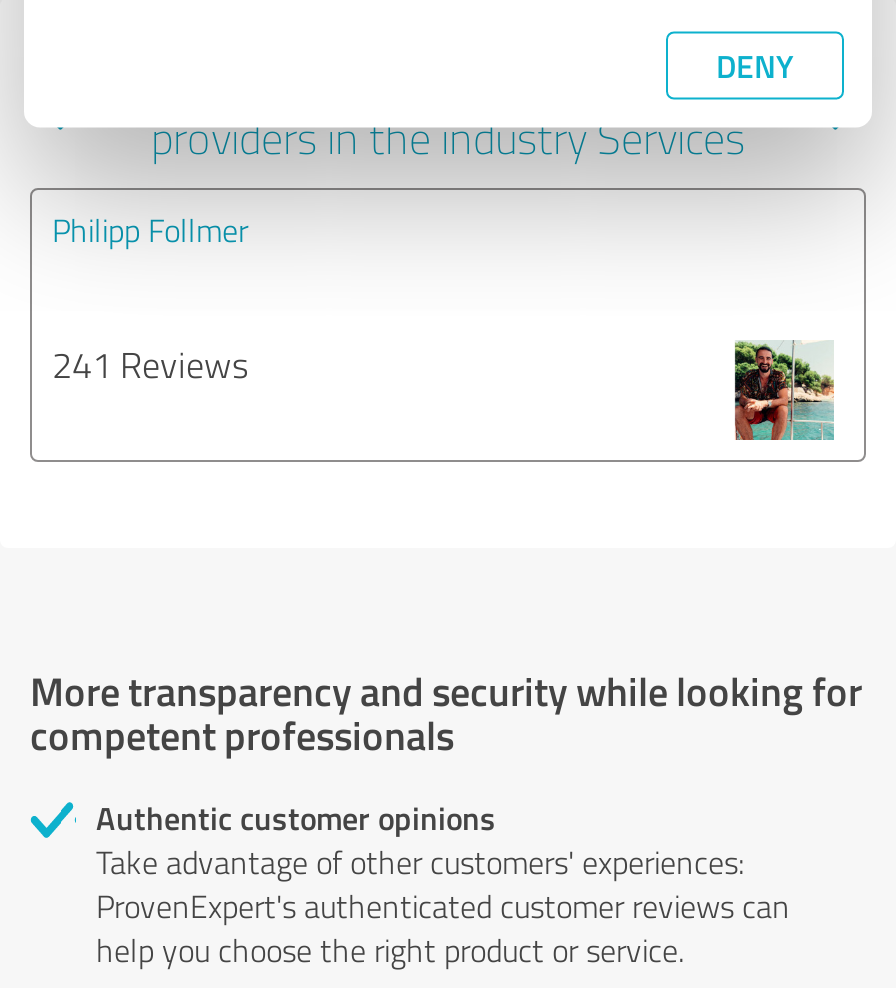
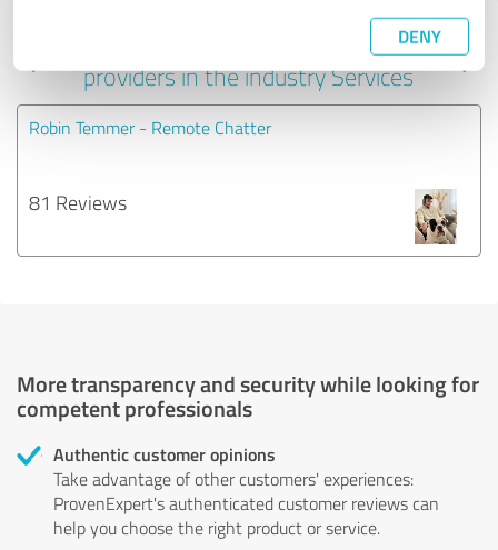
[52,207,248,251] Philipp Follmer -> [29,115,271,140] Robin Temmer - Remote Chatter
[52,339,248,387] 241 Reviews -> [29,188,127,215] 81 Reviews
[732,338,836,442] [image] -> [408,189,464,246] [image]

